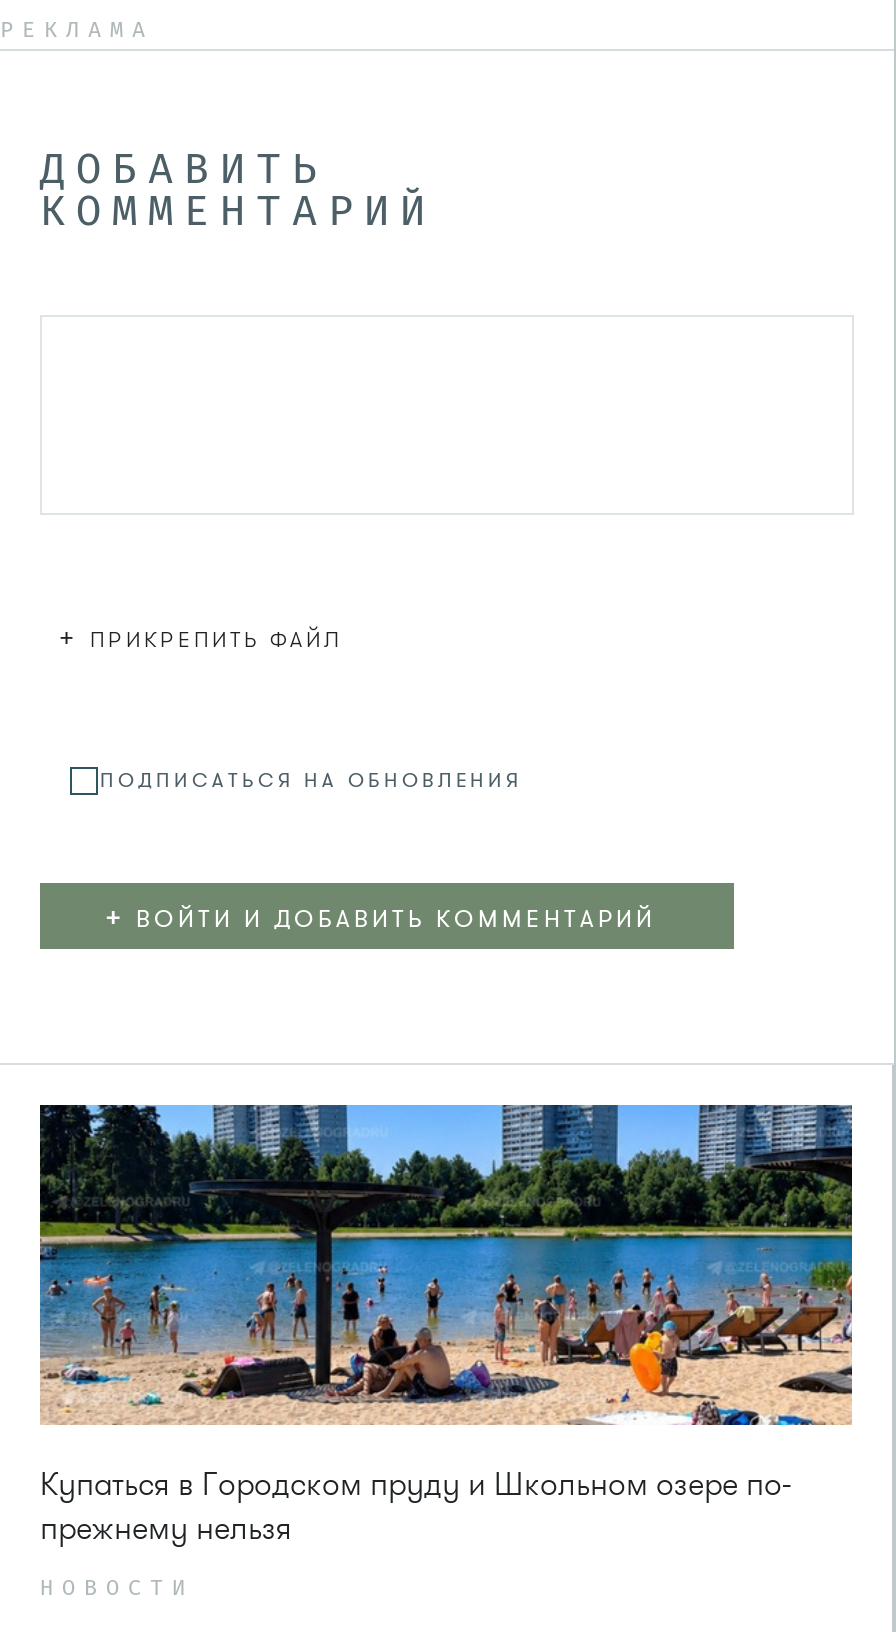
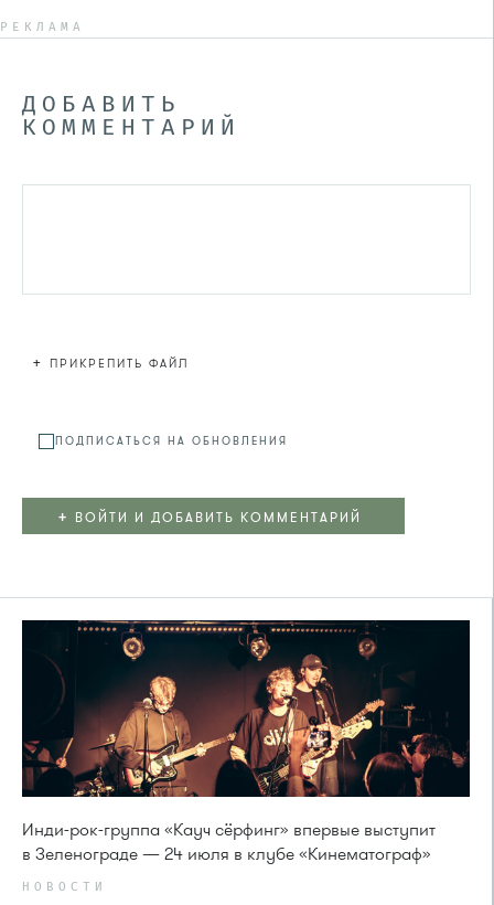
[38,1103,854,1551] [image] | Купаться в Городском пруду и Школьном озере по- | прежнему нельзя -> [21,619,471,867] [image] | Инди-рок-группа «Кауч сёрфинг» впервые выступит | в Зеленограде — 24 июля в клубе «Кинематограф»

